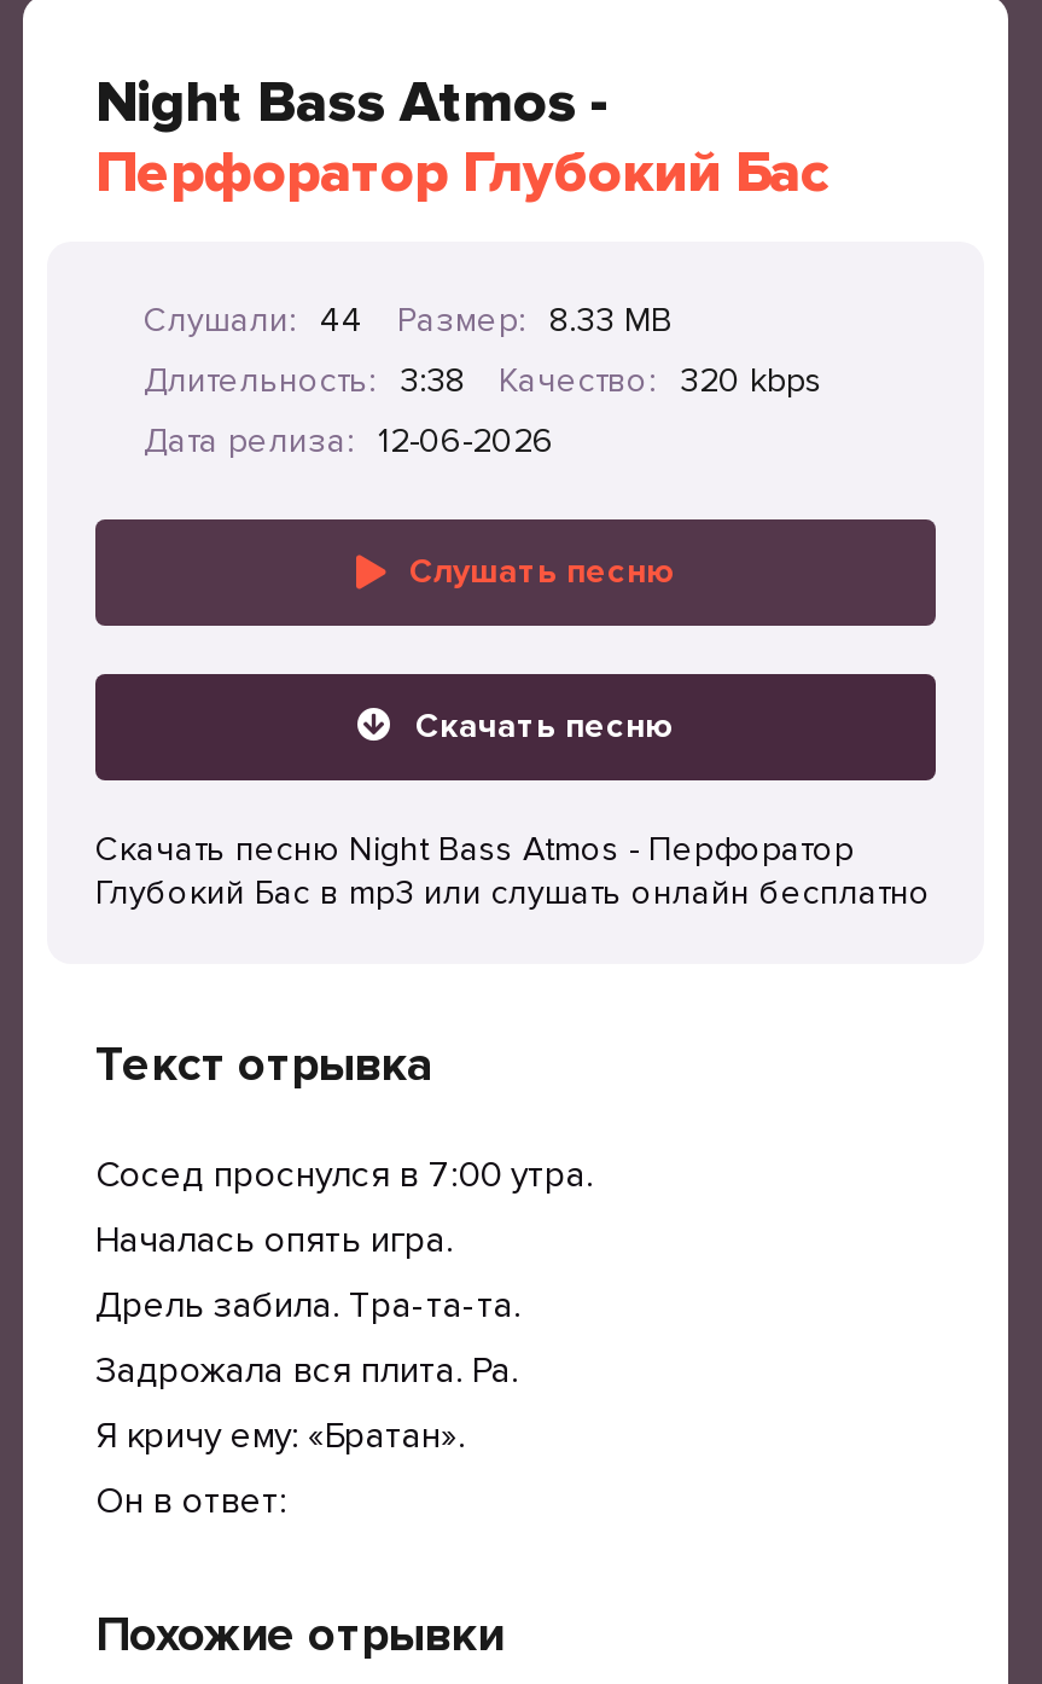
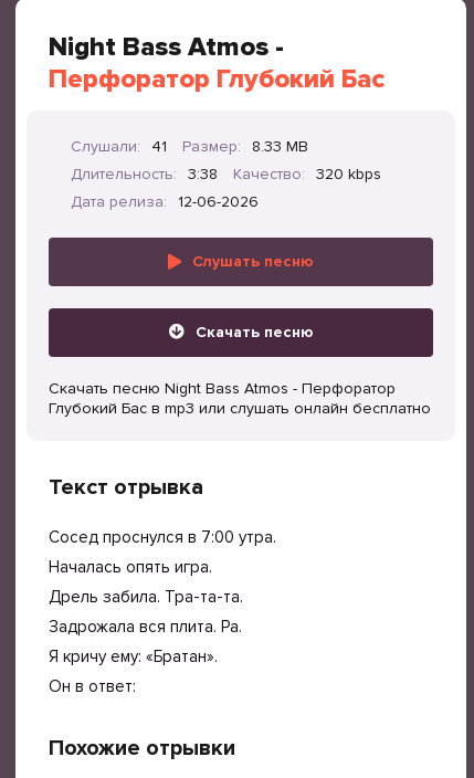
[144,300,363,341] Слушали: 44 -> [71,137,167,156] Слушали: 41

